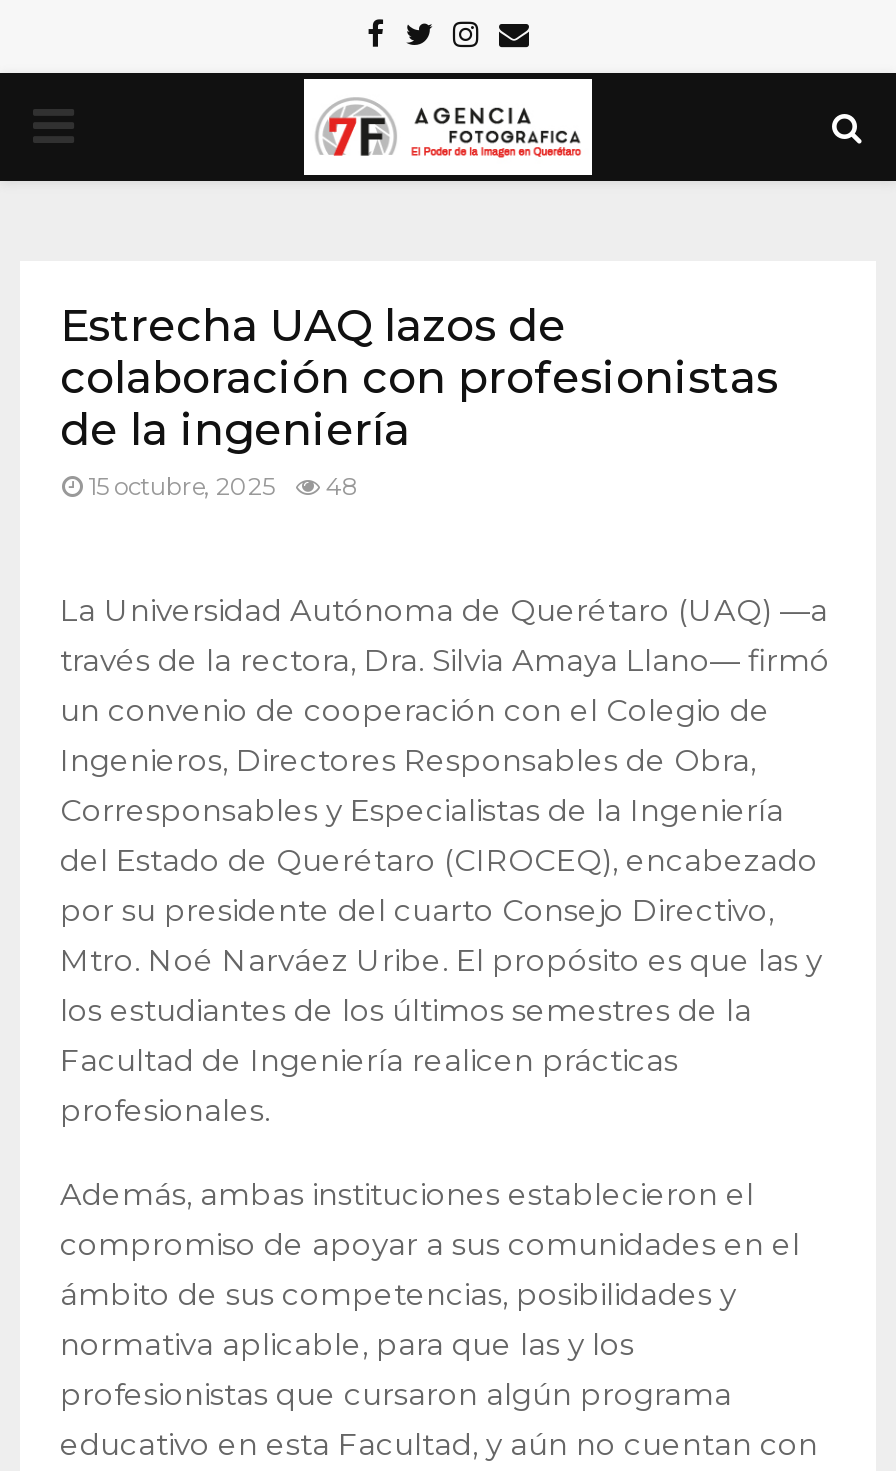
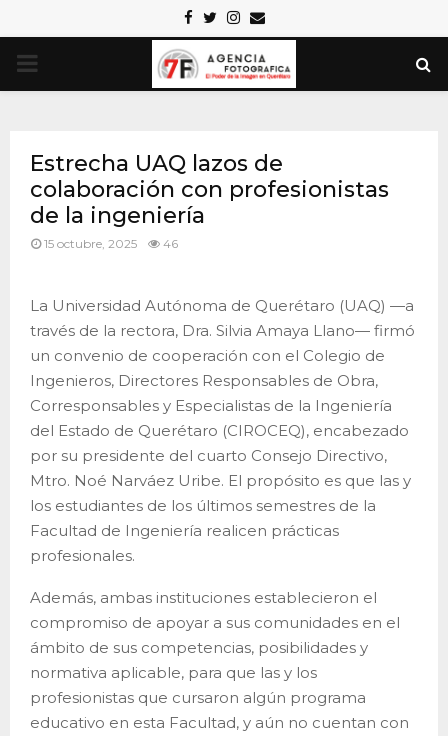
[88,471,358,501] 15 octubre, 2025 48 -> [44,236,178,251] 15 octubre, 2025 46

